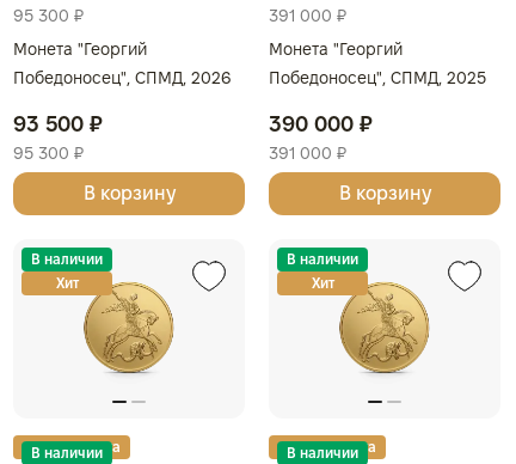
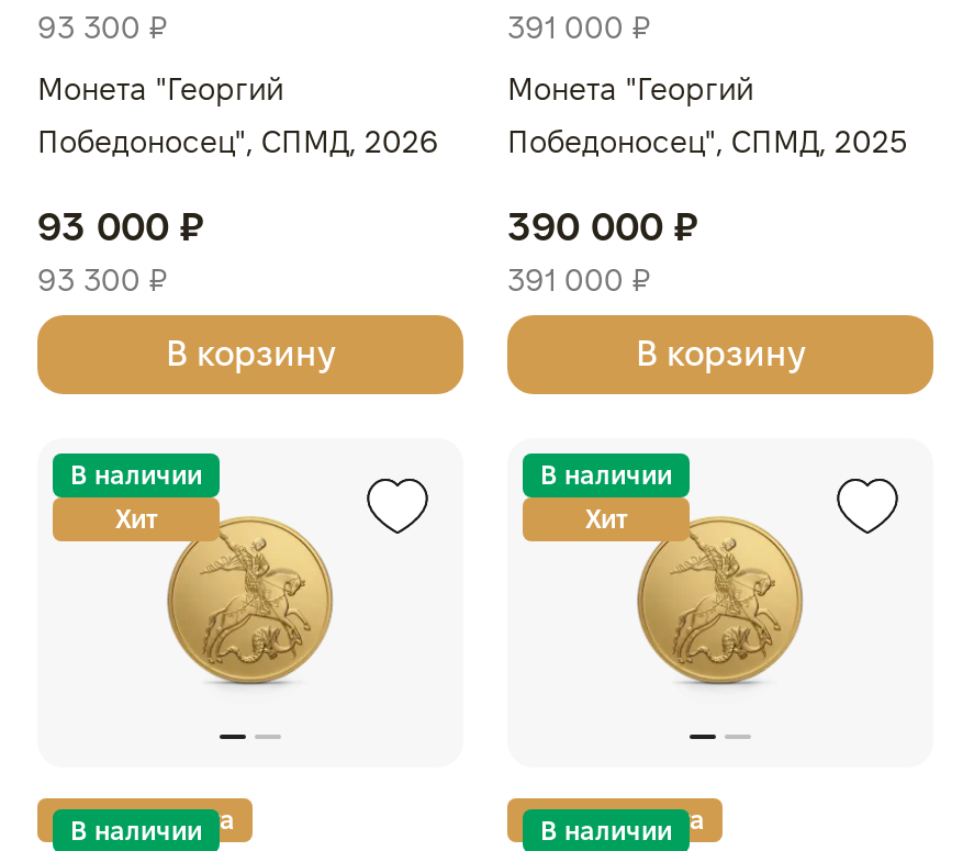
[13,6,84,25] 95 300 ₽ -> [37,10,167,45] 93 300 ₽
[13,112,103,135] 93 500 ₽ -> [37,205,204,247] 93 000 ₽
[13,144,84,163] 95 300 ₽ -> [37,262,167,298] 93 300 ₽

